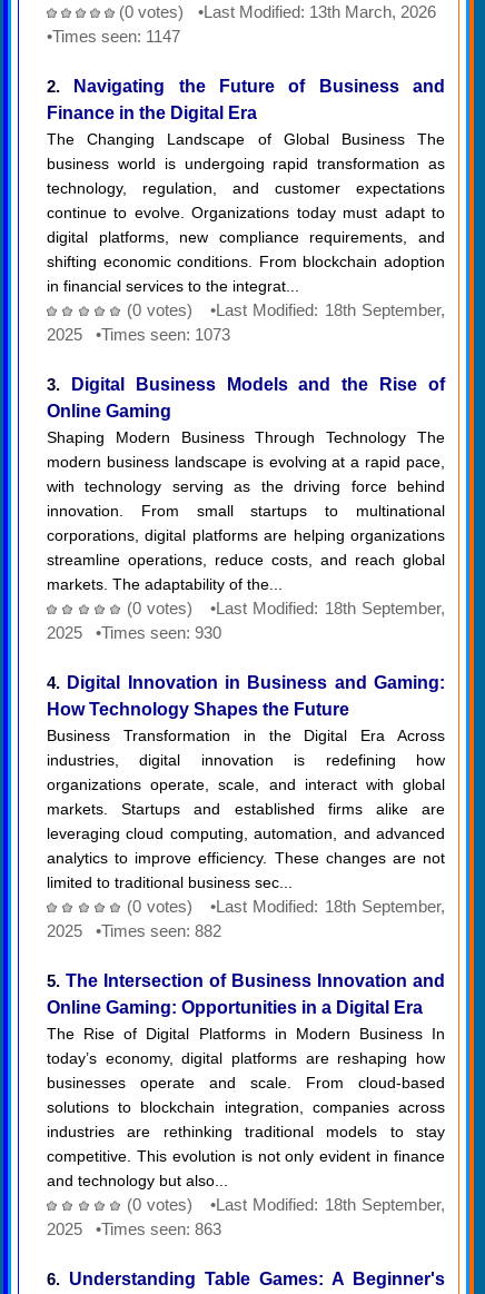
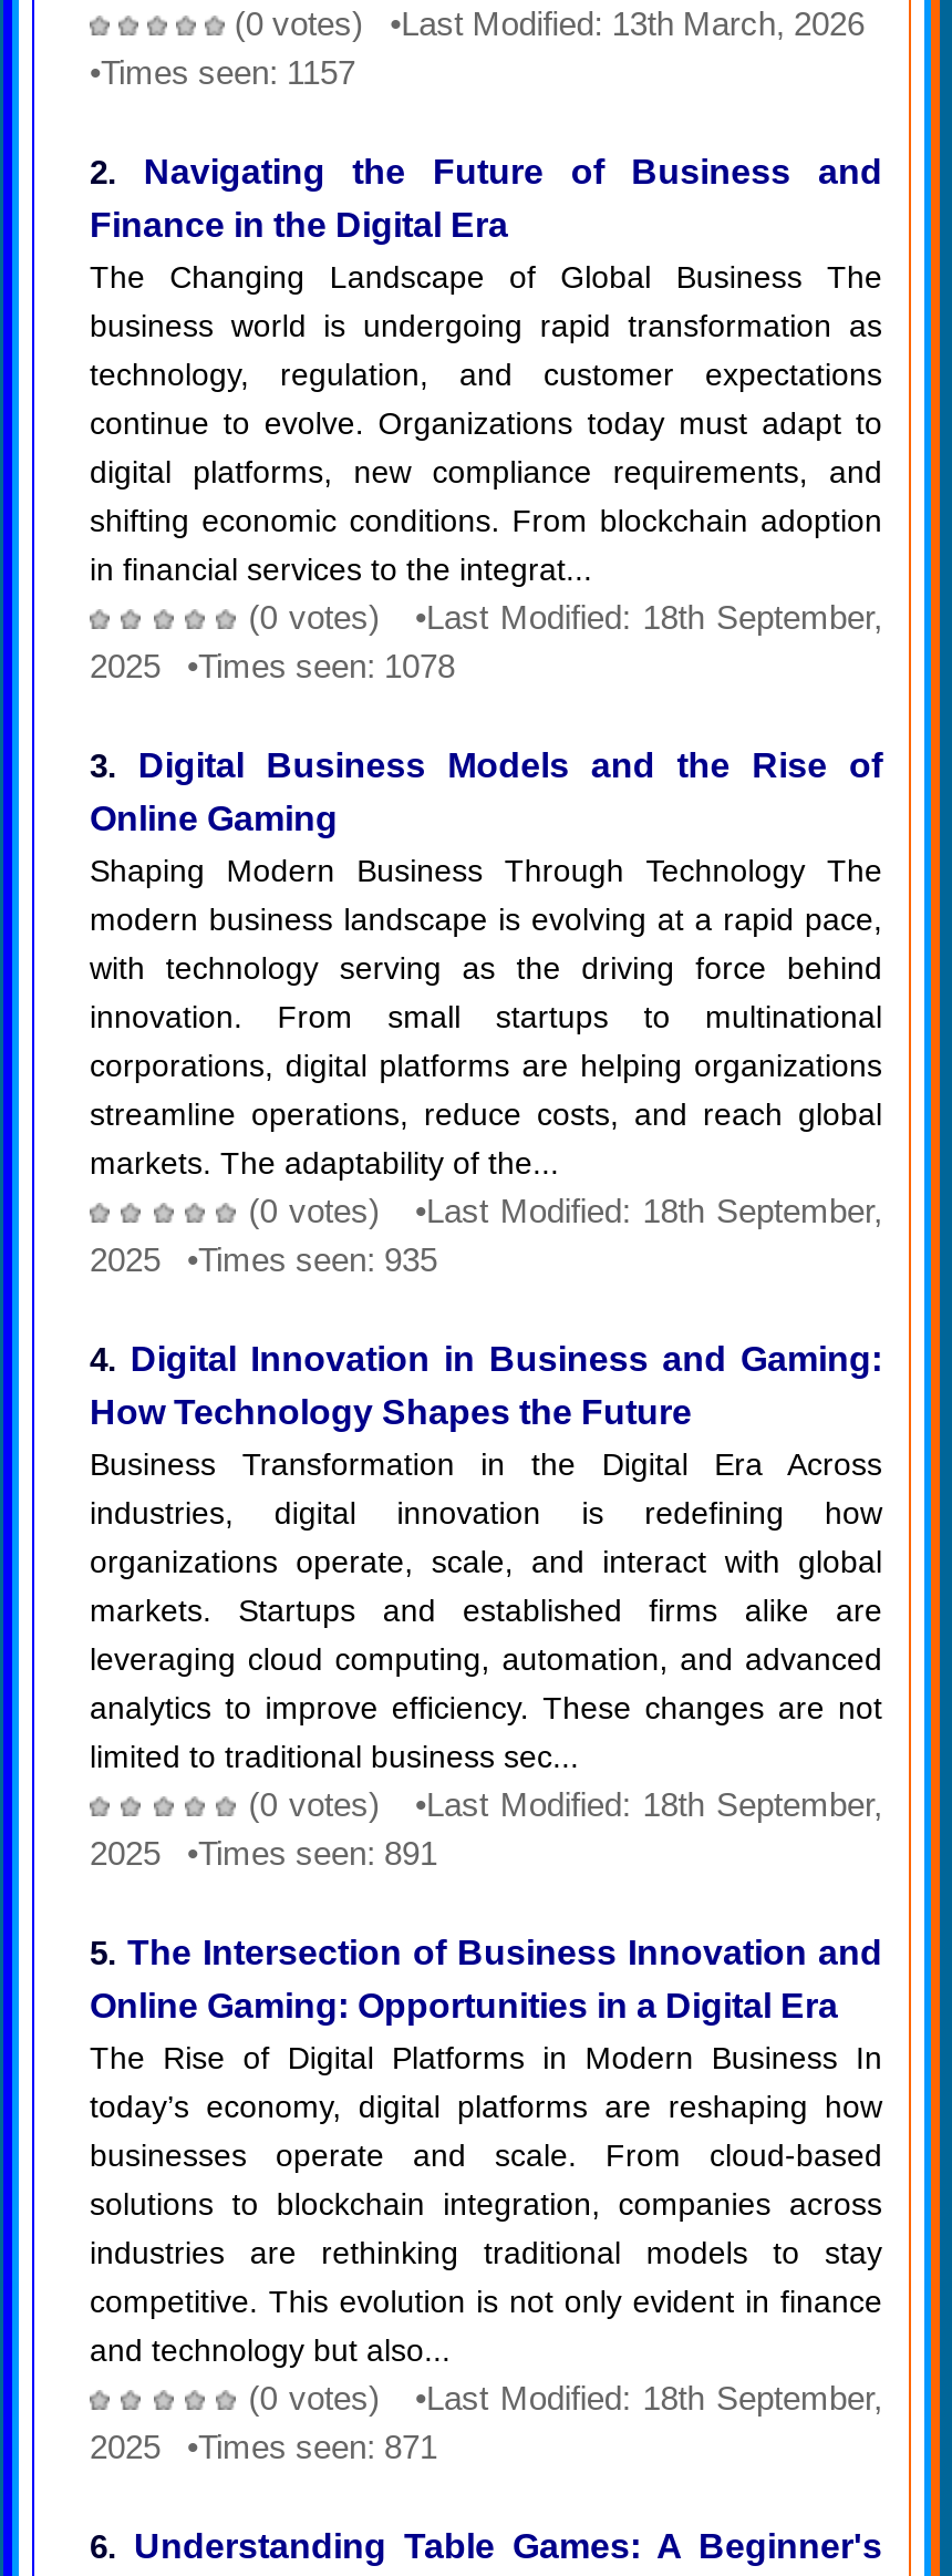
[47,27,180,46] •Times seen: 1147 -> [90,54,355,92] •Times seen: 1157
[47,325,230,344] 2025 •Times seen: 1073 -> [90,648,455,685] 2025 •Times seen: 1078
[47,624,221,642] 2025 •Times seen: 930 -> [90,1241,437,1279] 2025 •Times seen: 935
[47,922,221,941] 2025 •Times seen: 882 -> [90,1835,437,1873] 2025 •Times seen: 891
[47,1220,221,1239] 2025 •Times seen: 863 -> [90,2428,437,2466] 2025 •Times seen: 871

